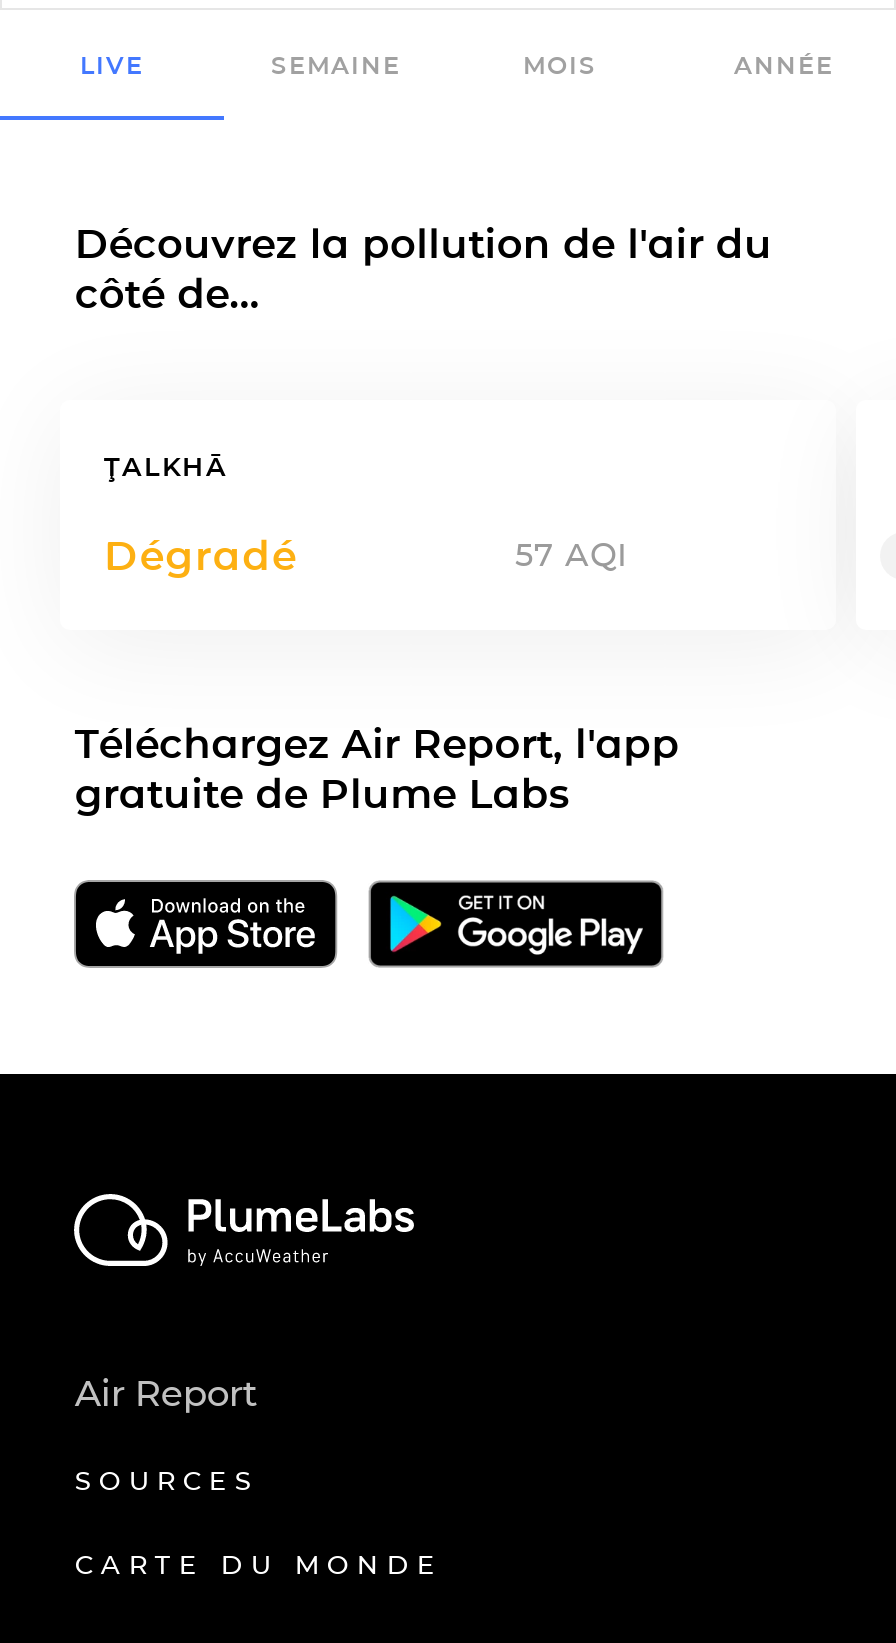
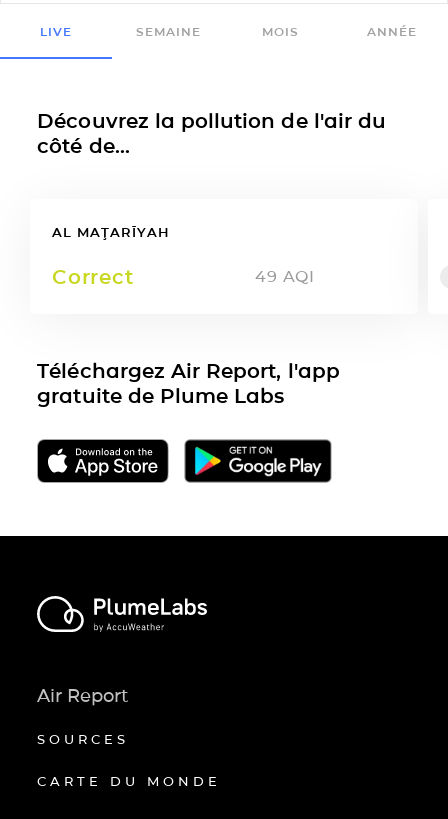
[104,450,228,482] ŢALKHĀ -> [52,224,170,240] AL MAŢARĪYAH
[104,532,628,580] Dégradé | 57 AQI -> [52,265,314,289] Correct | 49 AQI

